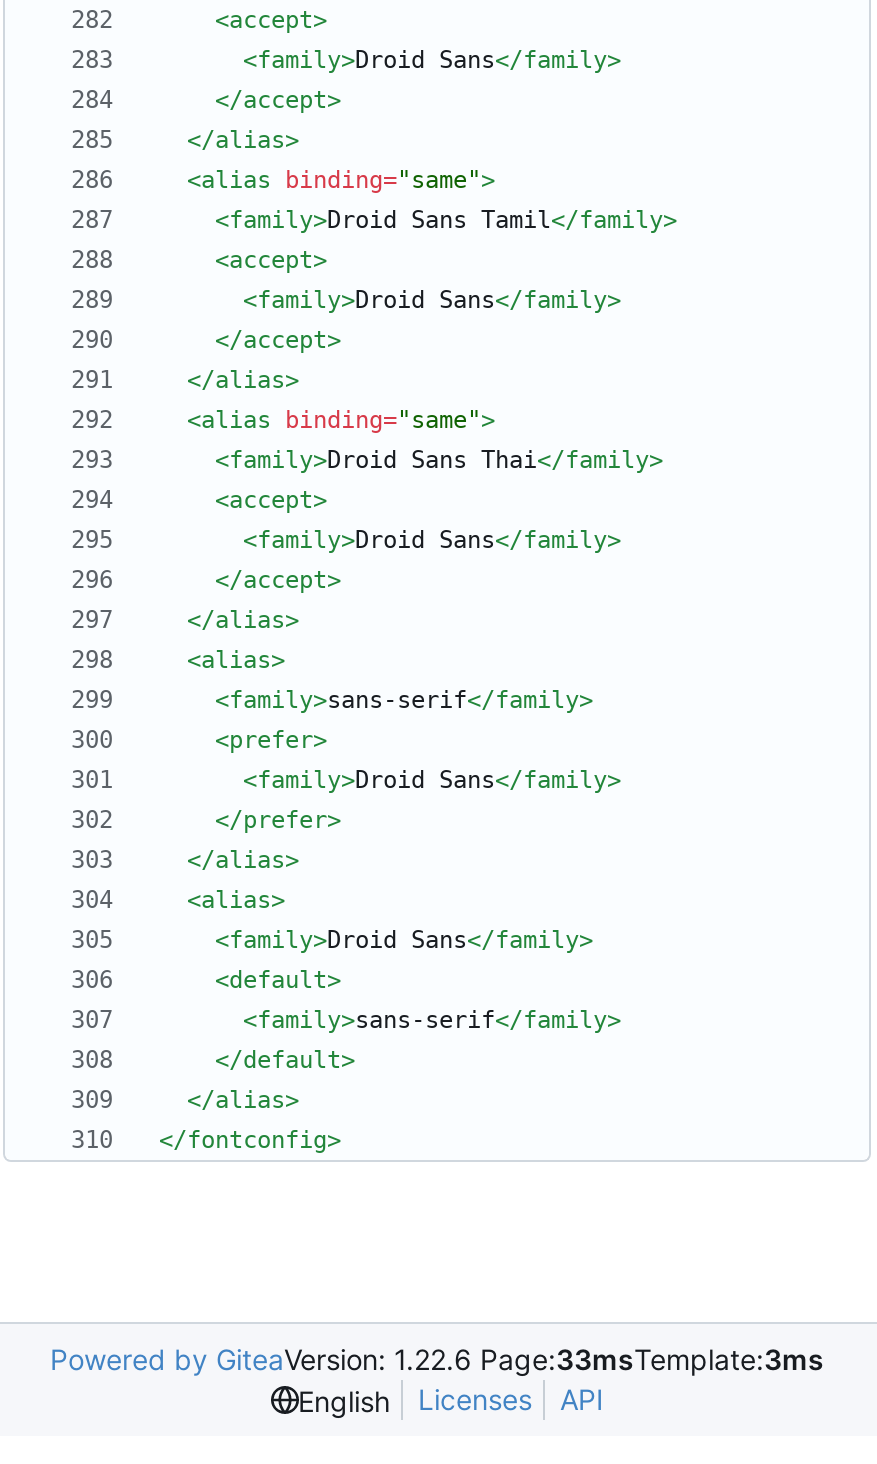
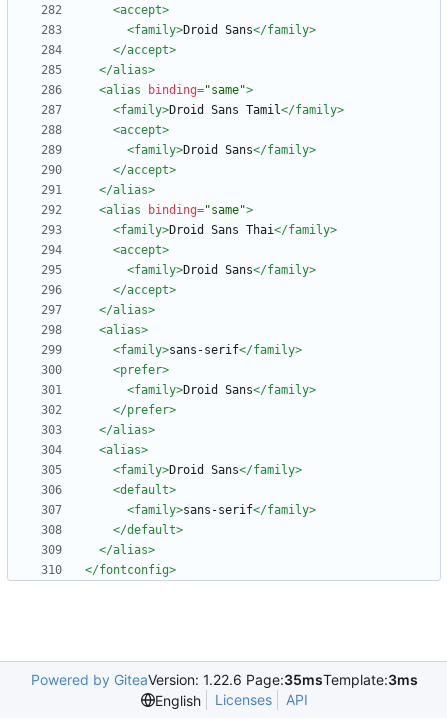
[50,1343,824,1377] Powered by GiteaVersion: 1.22.6 Page:33msTemplate:3ms -> [30,671,417,688] Powered by GiteaVersion: 1.22.6 Page:35msTemplate:3ms

